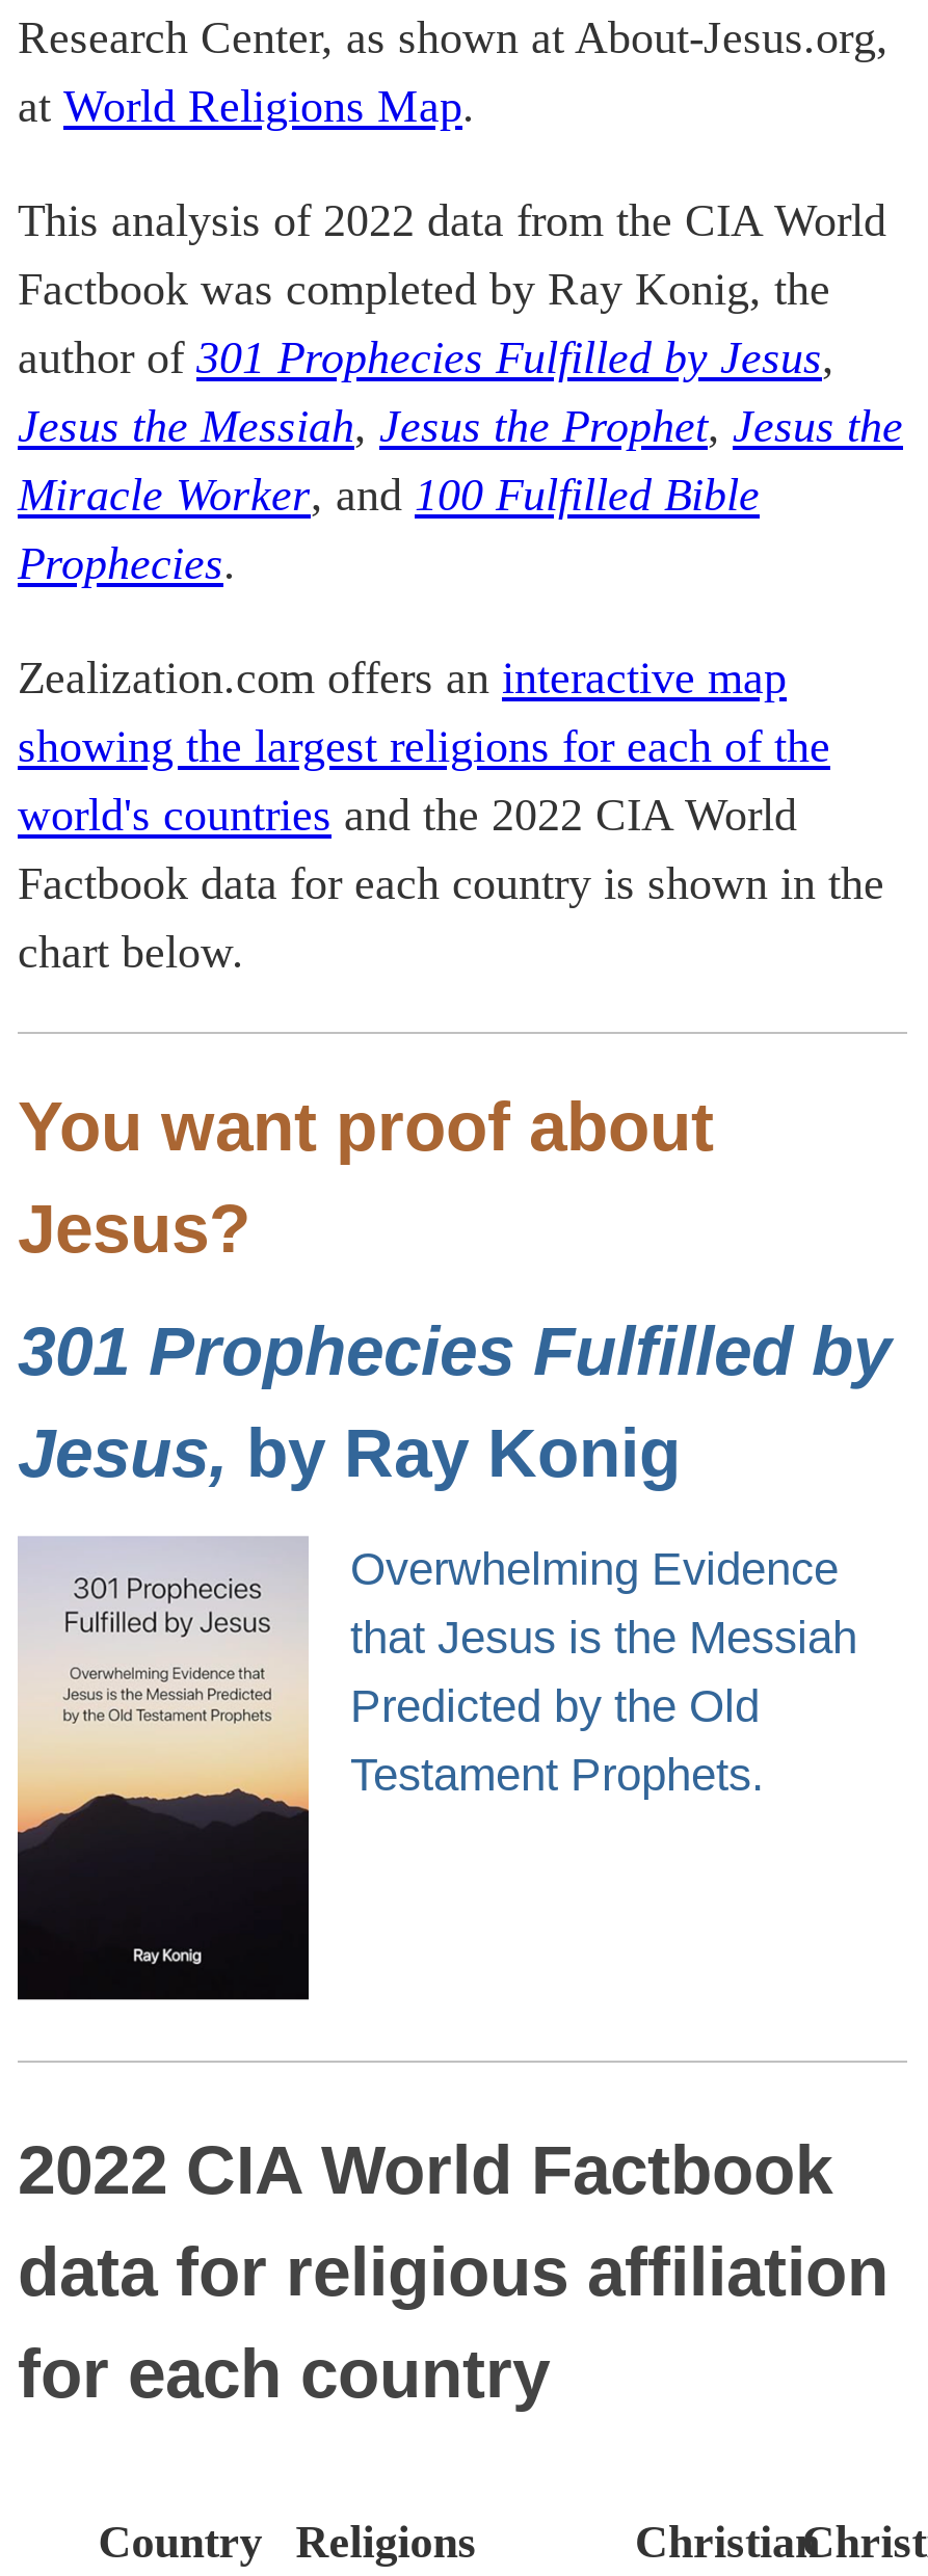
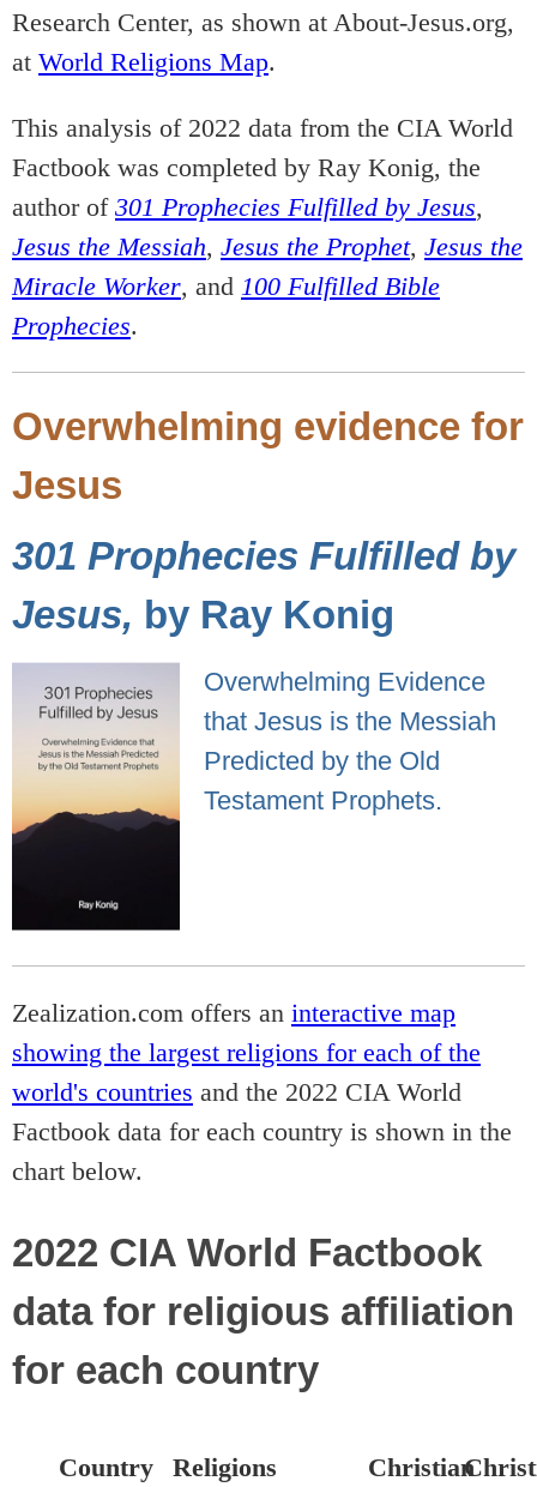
moved [18,651,884,978] -> [12,998,512,1186]: Zealization.com offers an interactive map | showing the largest religions for each of the | world's countries and the 2022 CIA World | Factbook data for each country is shown in the | chart below.
[18,1088,714,1266] You want proof about | Jesus? -> [12,404,524,507] Overwhelming evidence for | Jesus
moved [18,1312,891,1801] -> [12,534,515,815]: [image] | 301 Prophecies Fulfilled by | Jesus, by Ray Konig | Overwhelming Evidence | that Jesus is the Messiah | Predicted by the Old | Testament Prophets.

